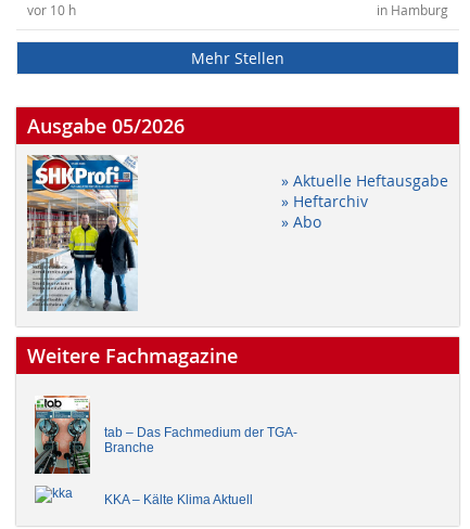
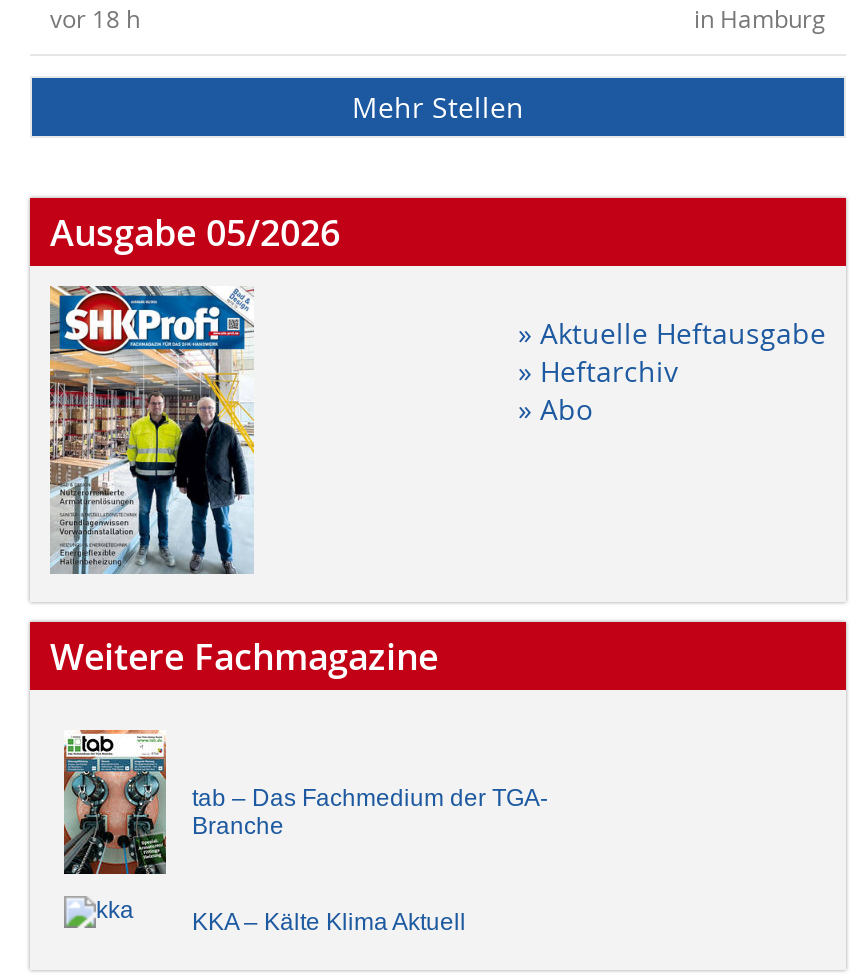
[27,3,76,19] vor 10 h -> [50,5,140,35] vor 18 h

